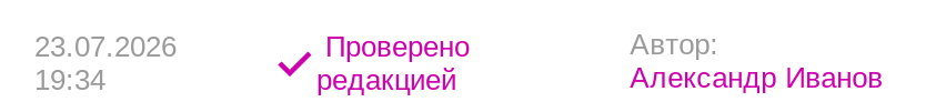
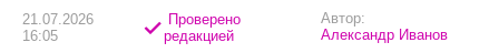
[34,30,177,97] 23.07.2026 | 19:34 -> [22,11,94,44] 21.07.2026 | 16:05

